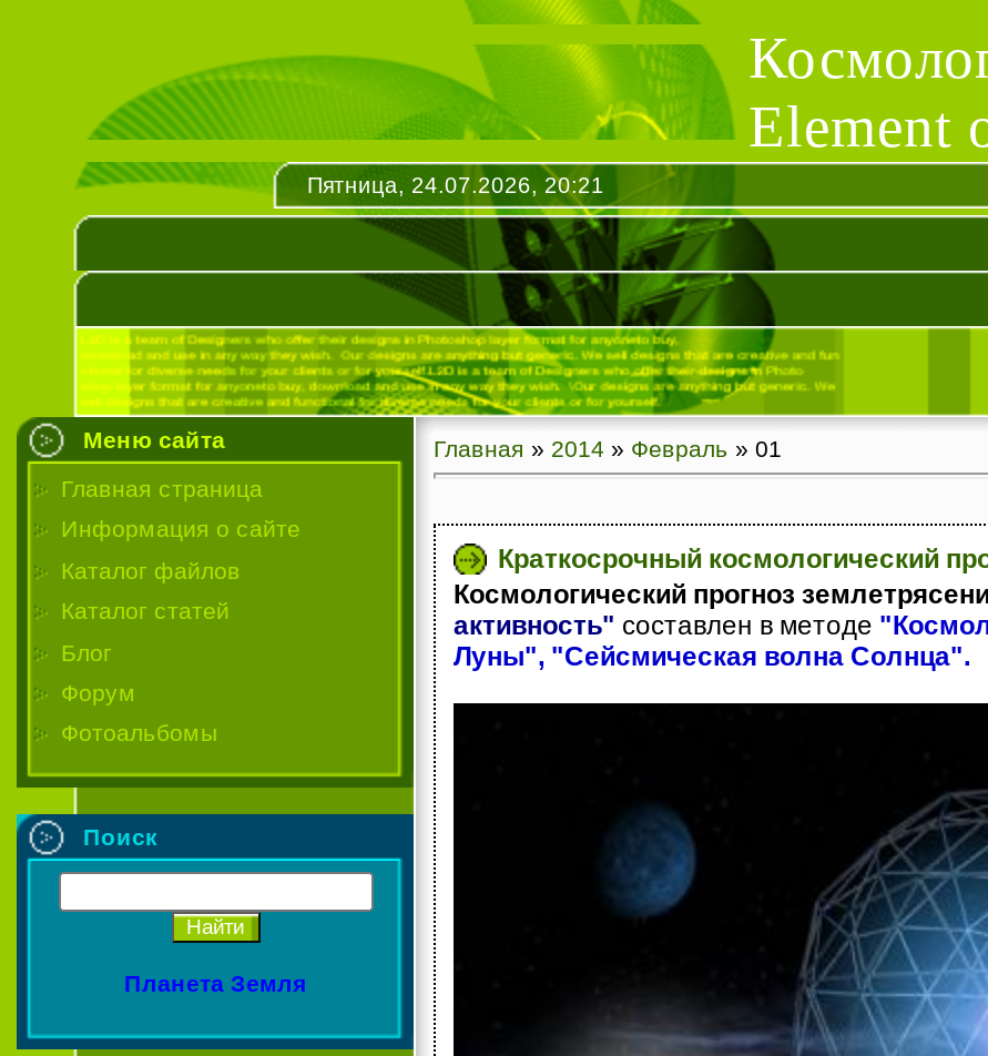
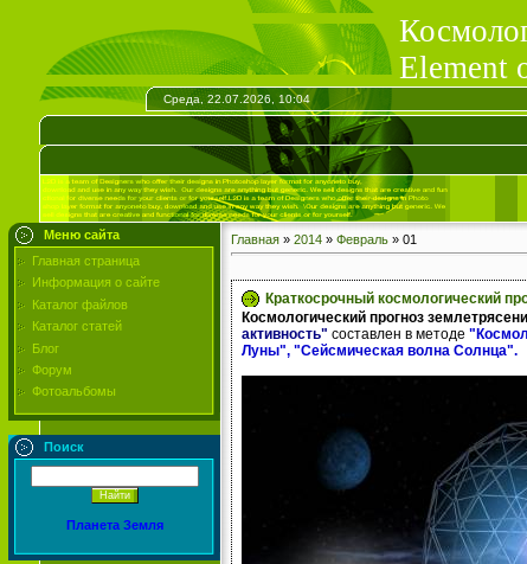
[307,173,604,197] Пятница, 24.07.2026, 20:21 -> [163,92,310,105] Среда, 22.07.2026, 10:04

